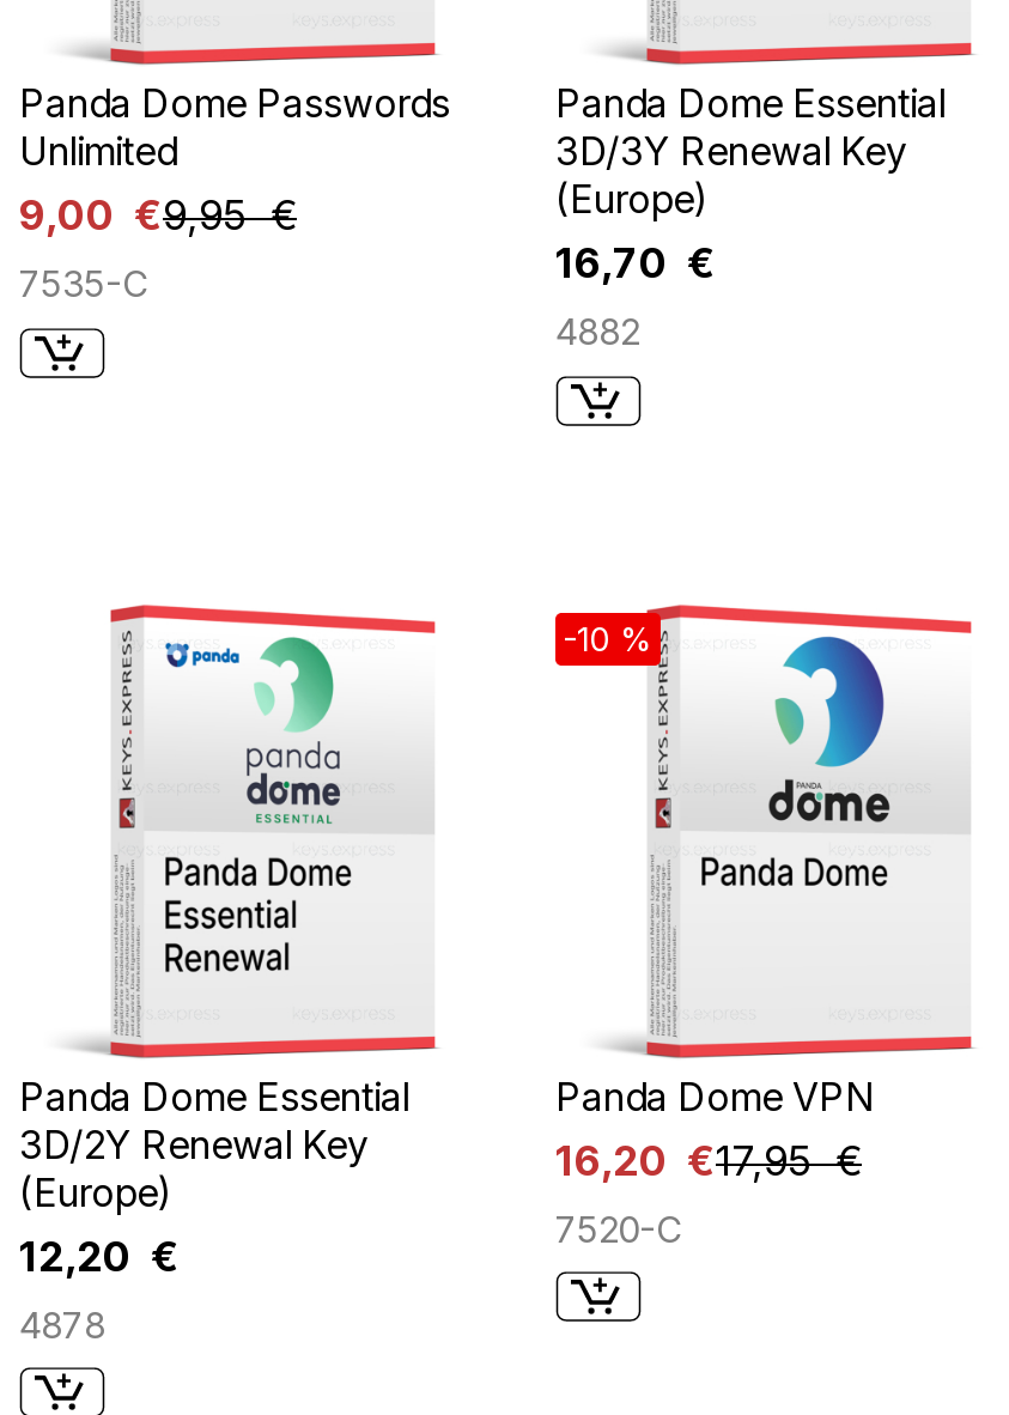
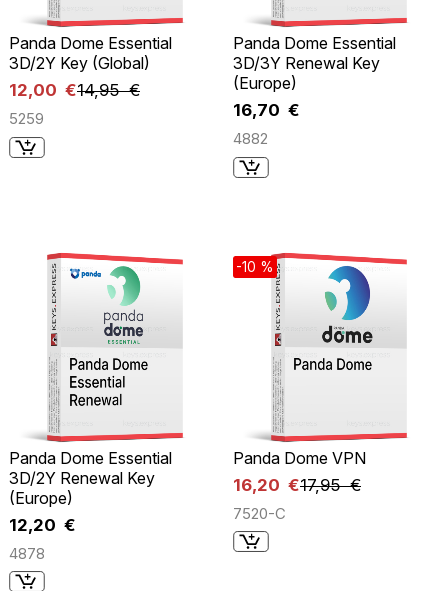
[19,79,450,306] Panda Dome Passwords | Unlimited | 9,00 €9,95 € | 7535-C -> [9,33,172,128] Panda Dome Essential | 3D/2Y Key (Global) | 12,00 €14,95 € | 5259

